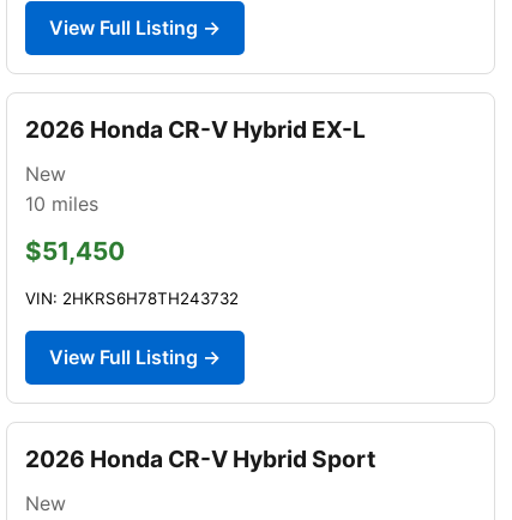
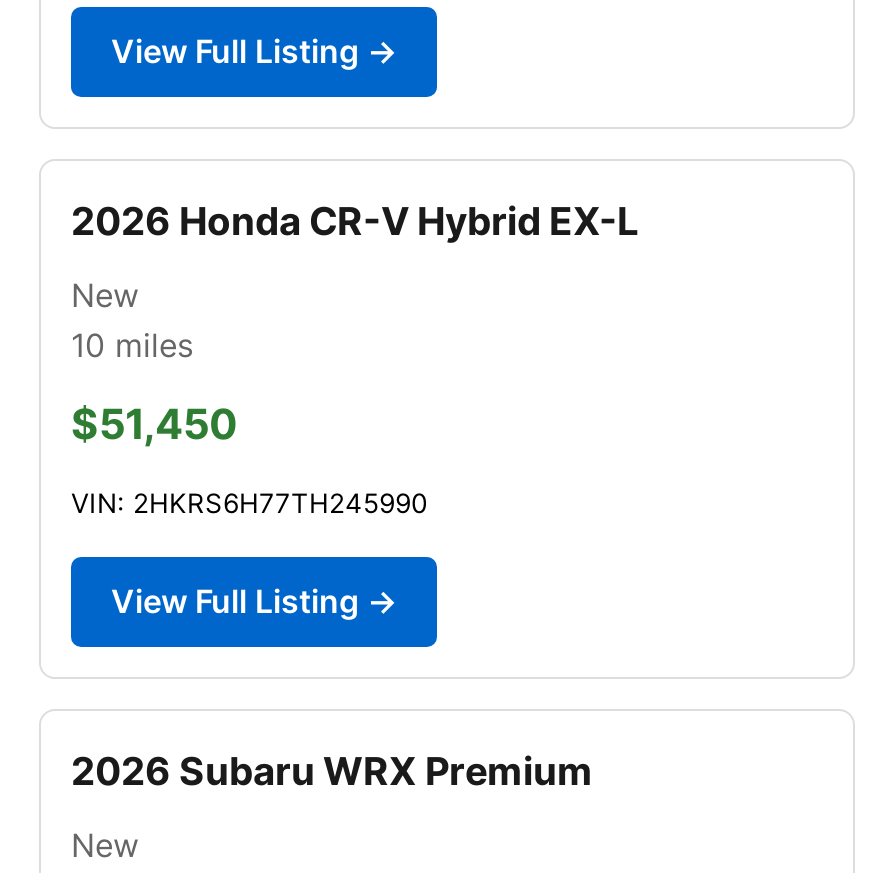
[25,289,239,308] VIN: 2HKRS6H78TH243732 -> [71,487,427,519] VIN: 2HKRS6H77TH245990
[25,444,375,473] 2026 Honda CR-V Hybrid Sport -> [71,747,593,795] 2026 Subaru WRX Premium

